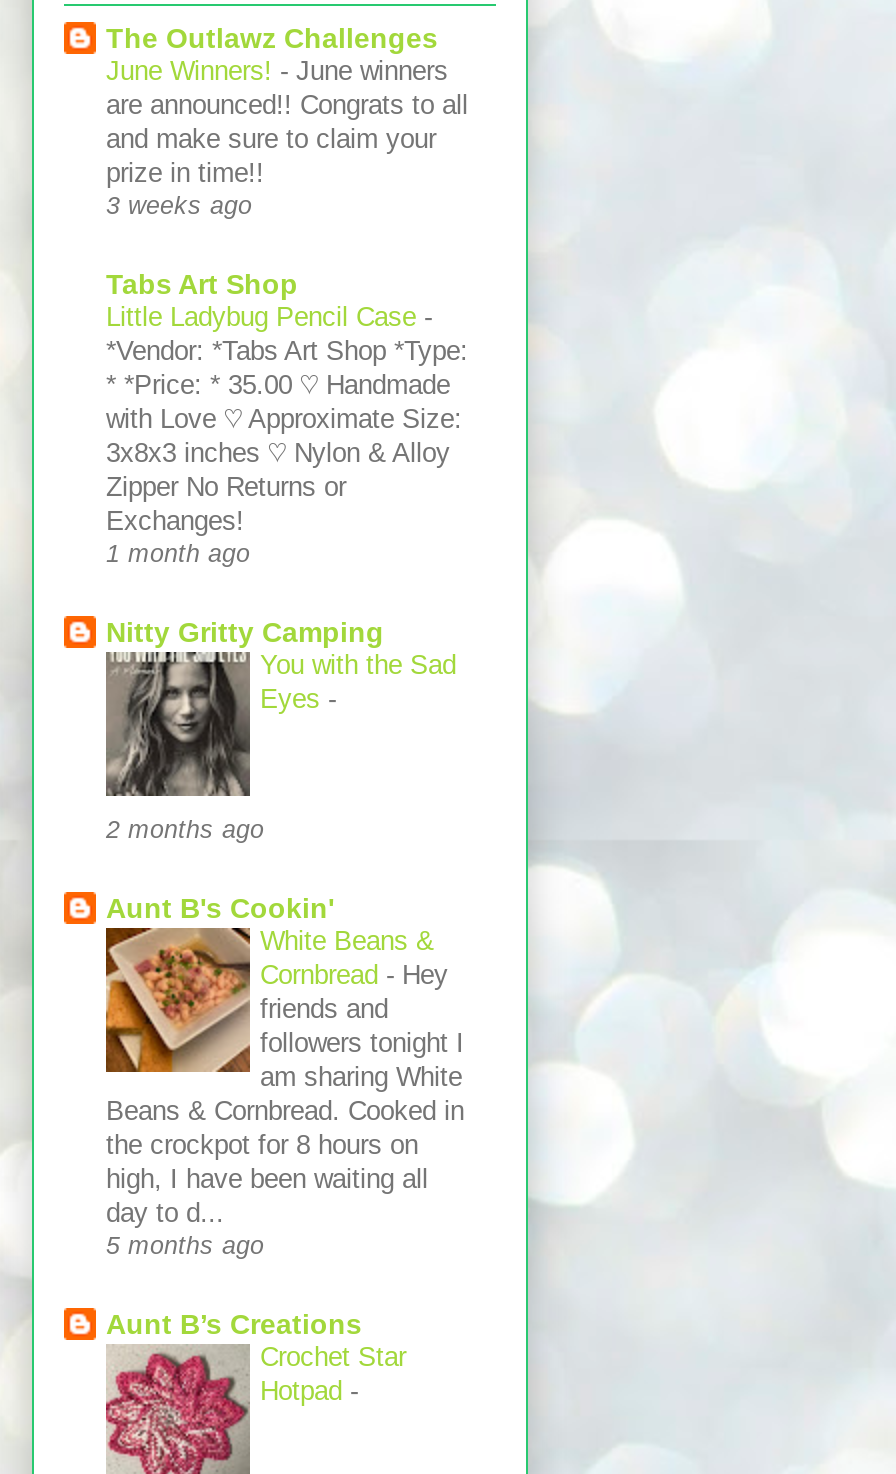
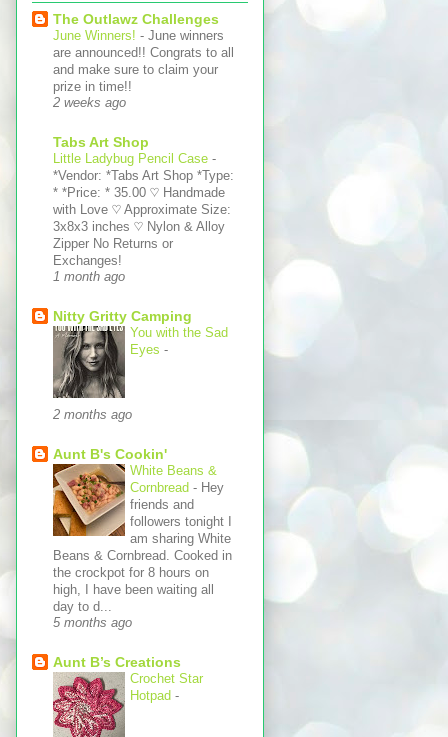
[106,192,252,220] 3 weeks ago -> [53,96,126,110] 2 weeks ago

